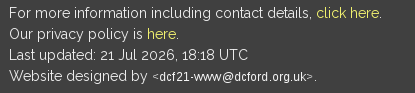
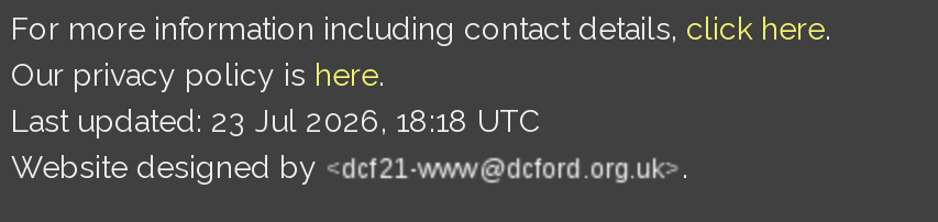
[9,47,248,63] Last updated: 21 Jul 2026, 18:18 UTC -> [11,103,541,138] Last updated: 23 Jul 2026, 18:18 UTC

